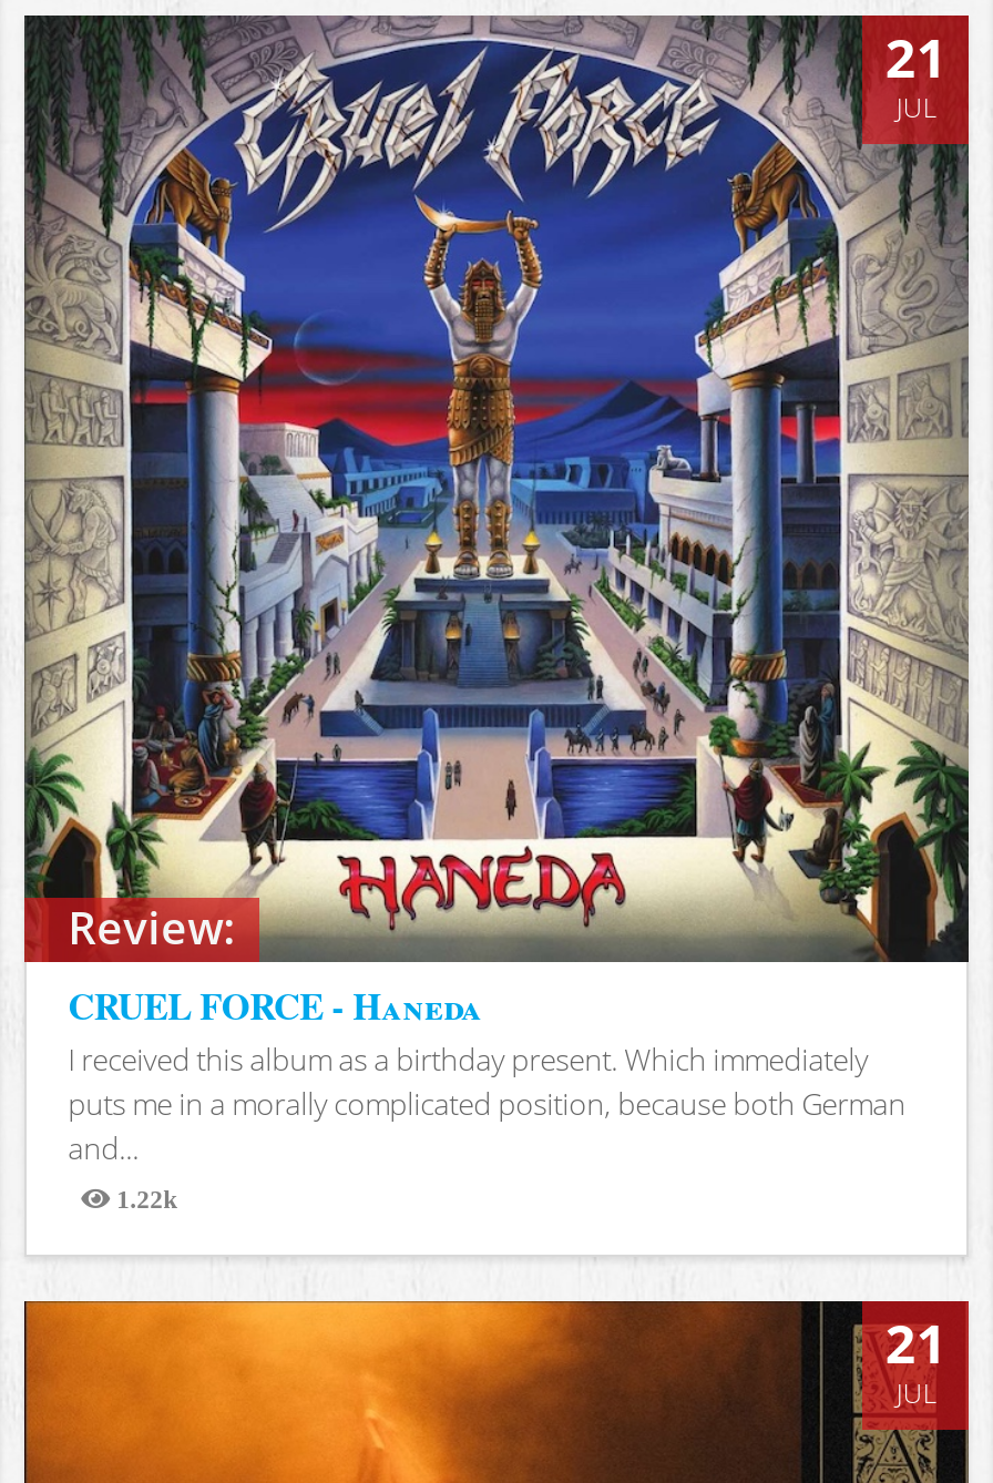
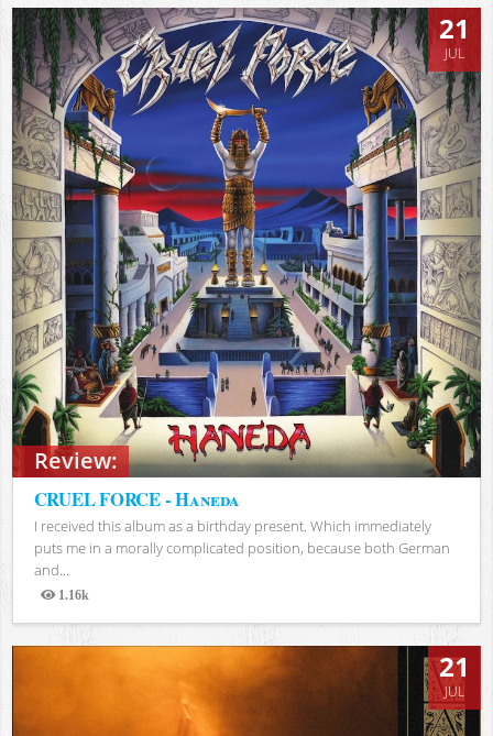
[110,1186,179,1211] 1.22k -> [55,589,89,601] 1.16k

